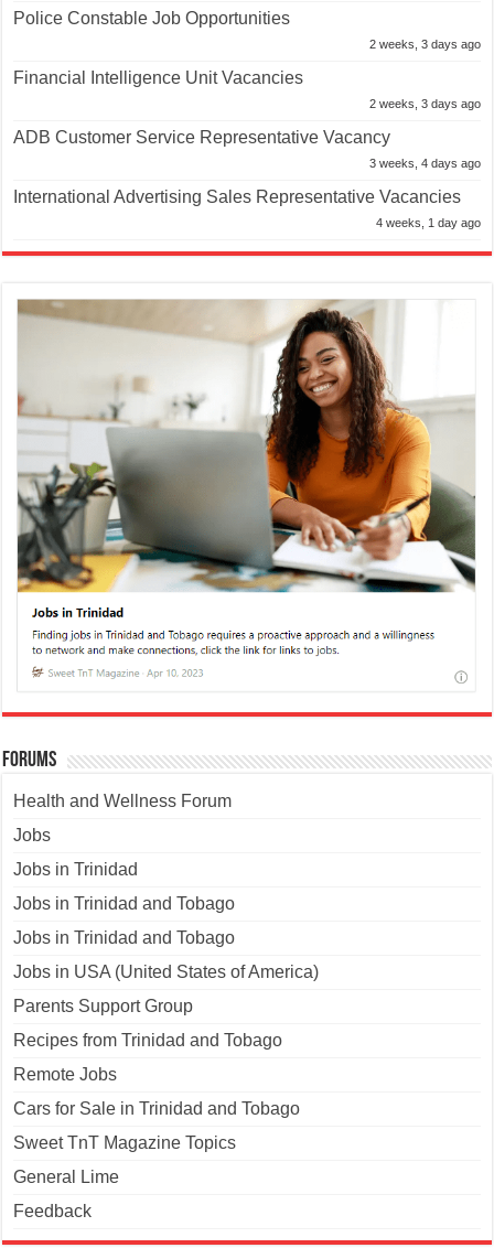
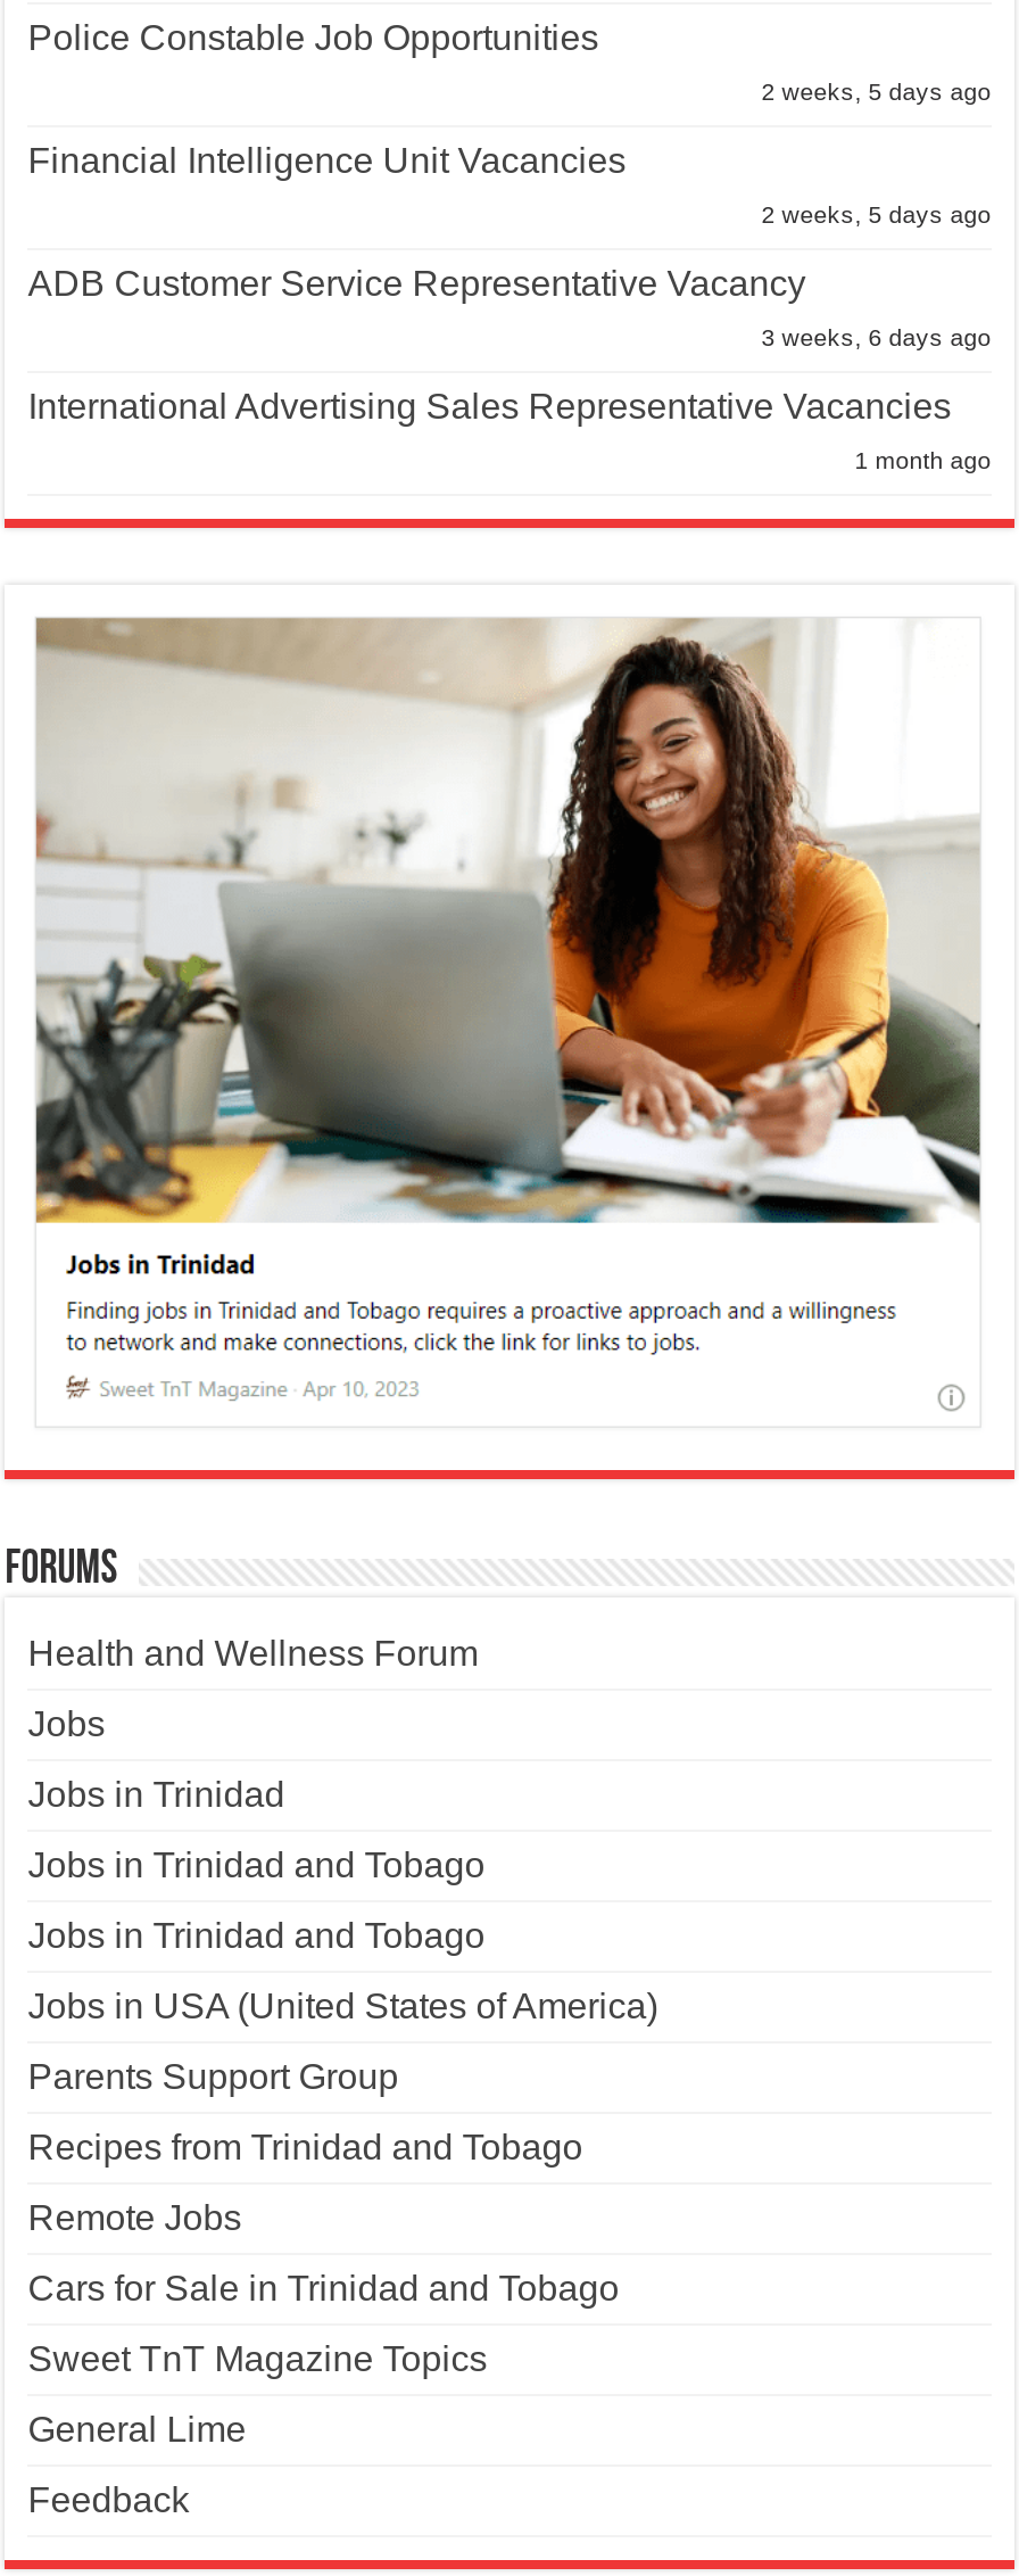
[369,38,481,51] 2 weeks, 3 days ago -> [762,78,991,105] 2 weeks, 5 days ago
[369,97,481,110] 2 weeks, 3 days ago -> [762,200,991,228] 2 weeks, 5 days ago
[369,157,481,170] 3 weeks, 4 days ago -> [762,323,991,351] 3 weeks, 6 days ago
[376,216,481,229] 4 weeks, 1 day ago -> [855,446,991,474] 1 month ago

